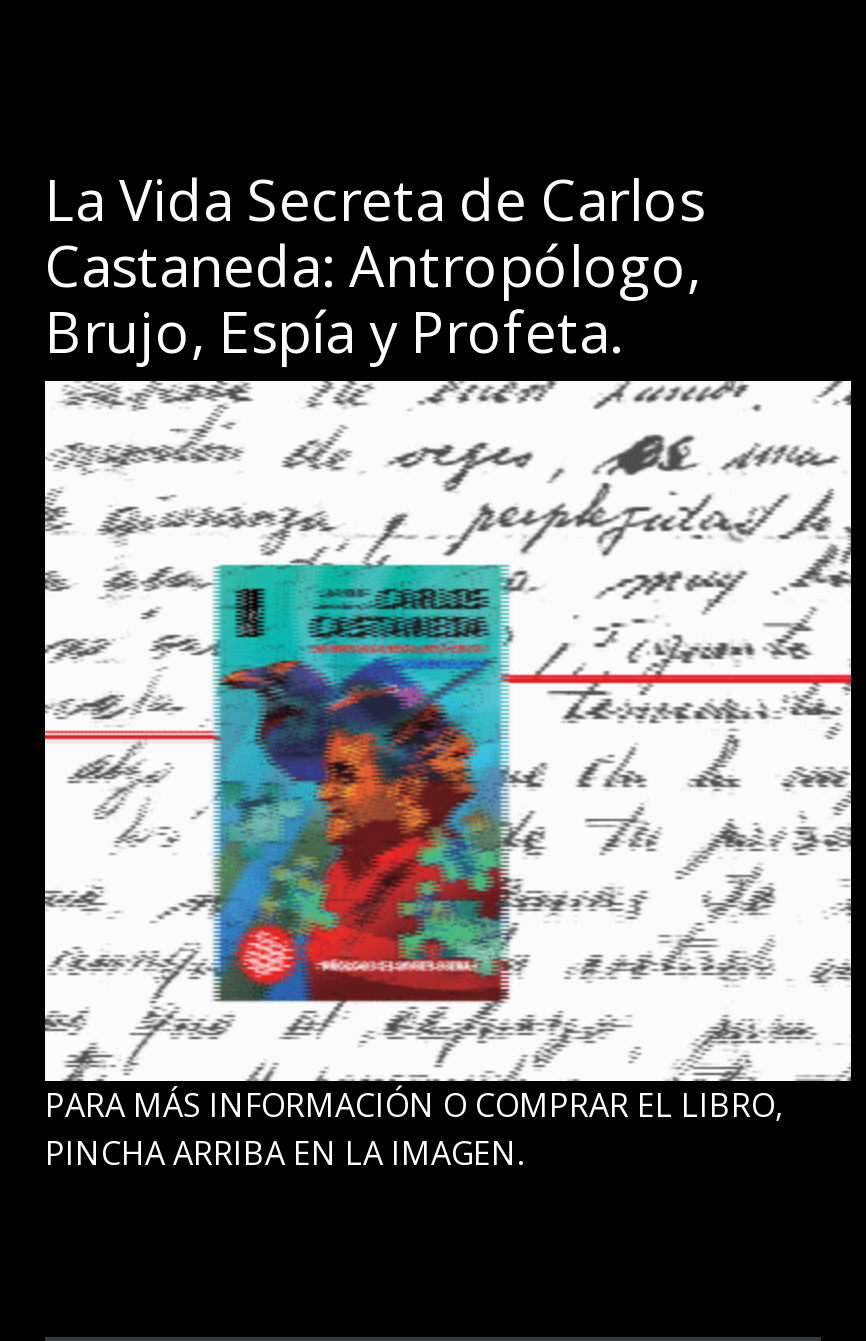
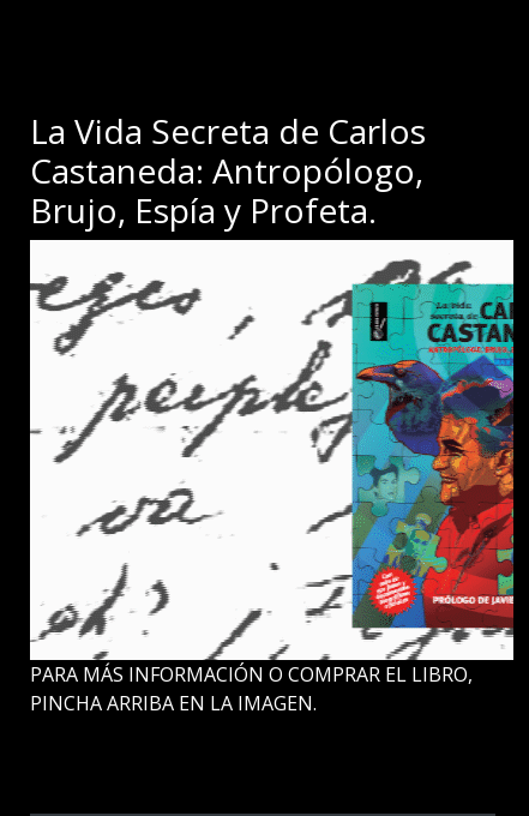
[43,381,853,1081] [image] -> [29,241,515,659] [image]

